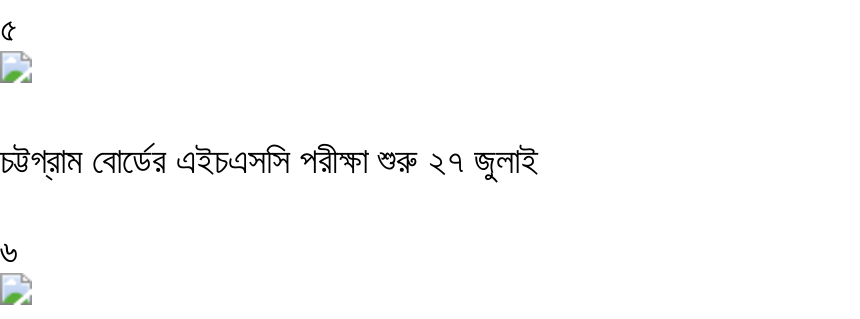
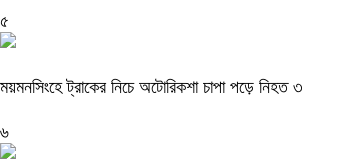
[0,141,538,181] চট্টগ্রাম বোর্ডের এইচএসসি পরীক্ষা শুরু ২৭ জুলাই -> [0,77,303,97] ময়মনসিংহে ট্রাকের নিচে অটোরিকশা চাপা পড়ে নিহত ৩

